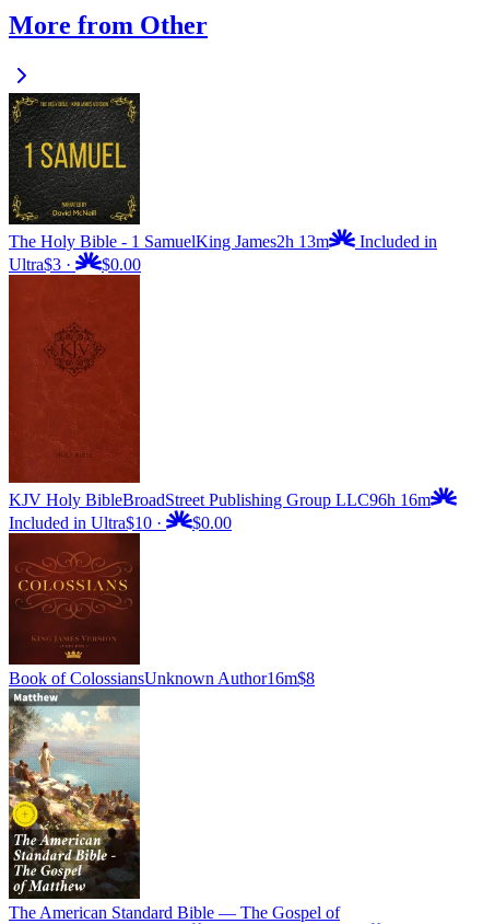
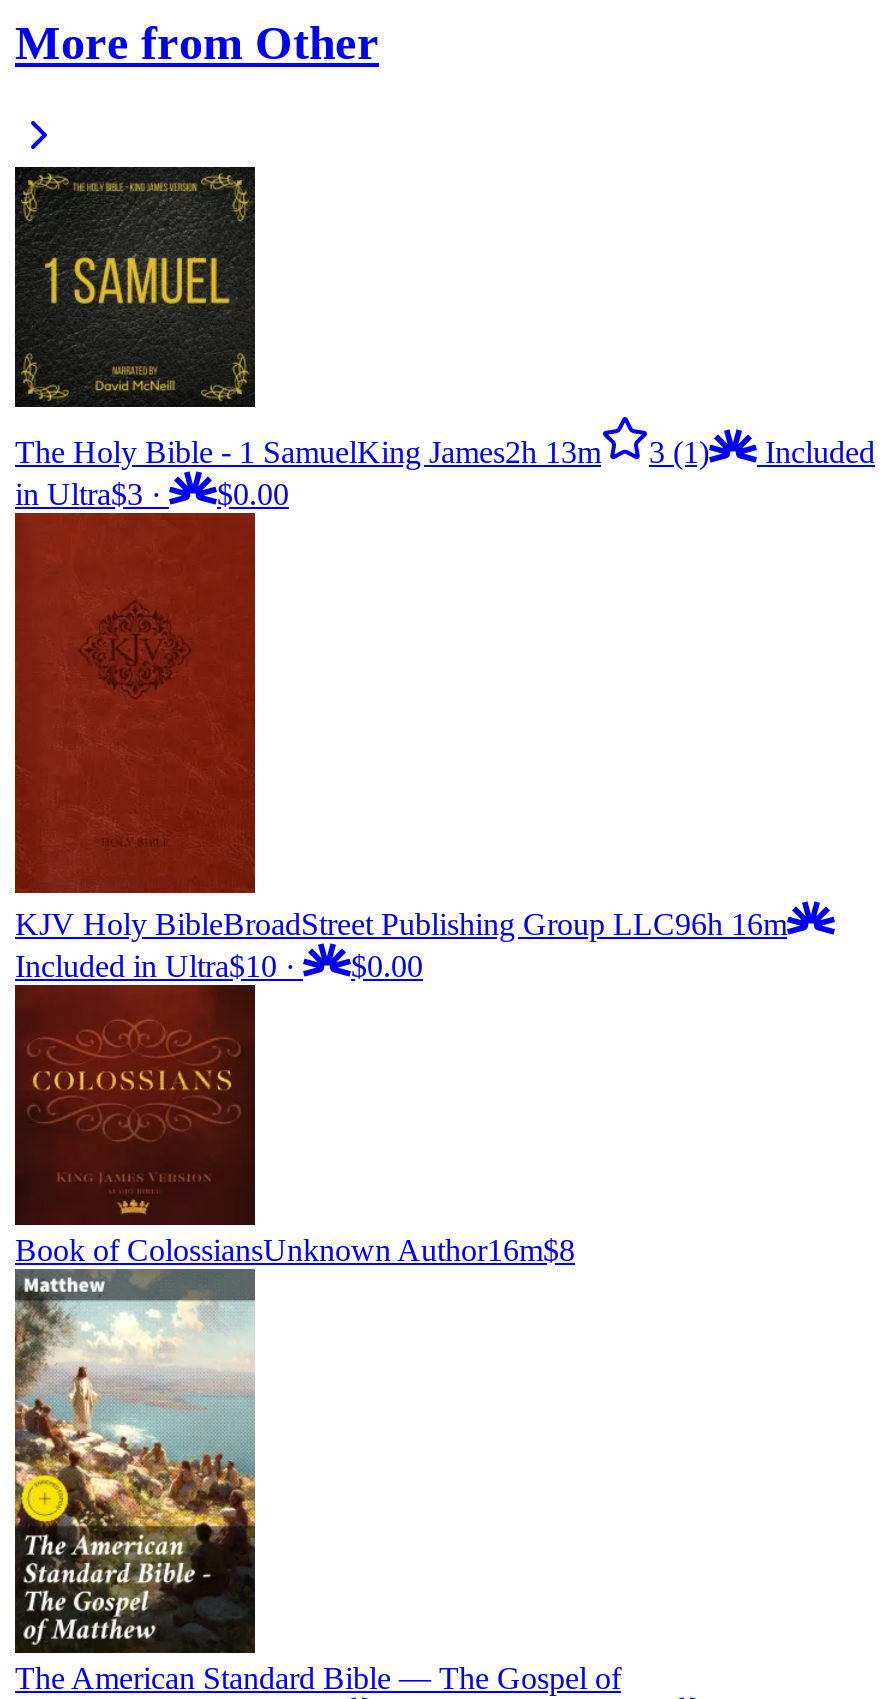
[9,232,437,273] Included in | Ultra$3 · -> [15,434,875,510] 3 (1) | Included | in Ultra$3 ·

